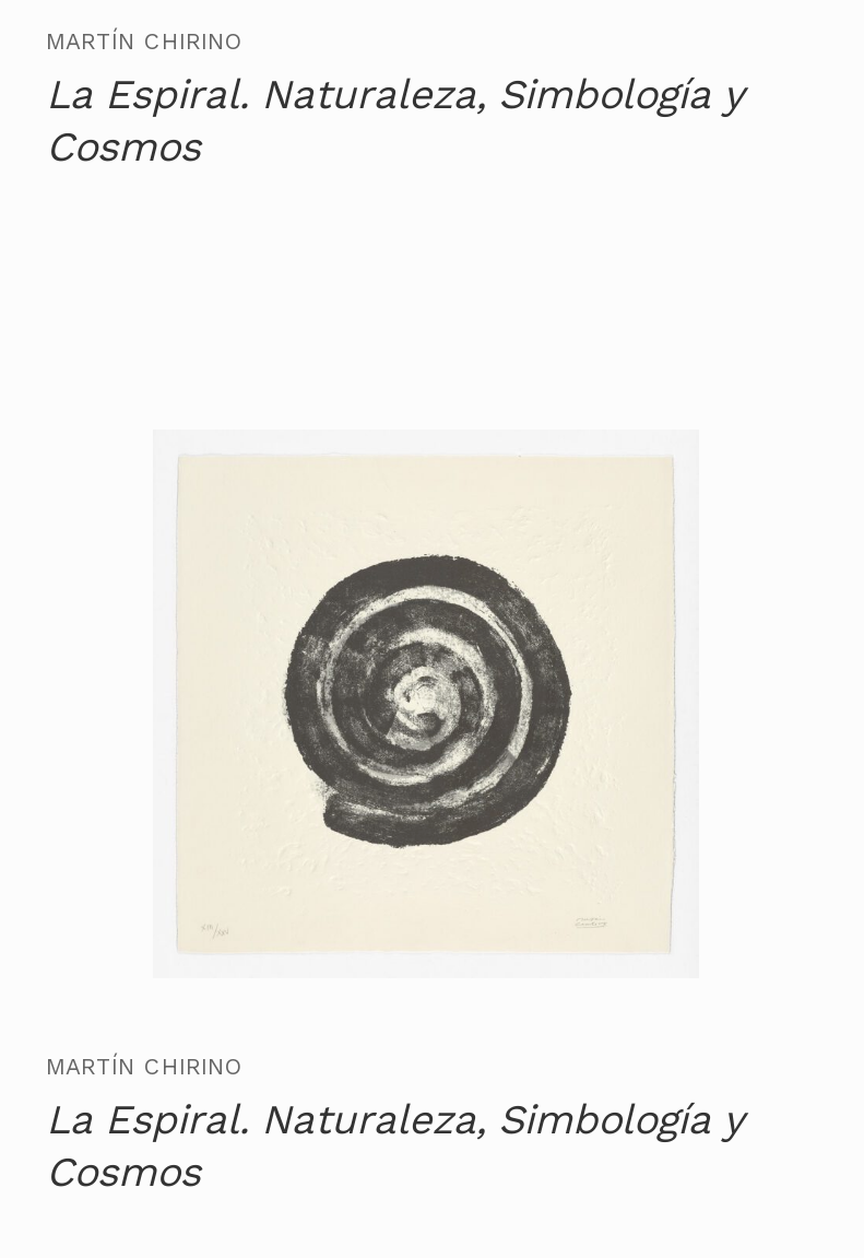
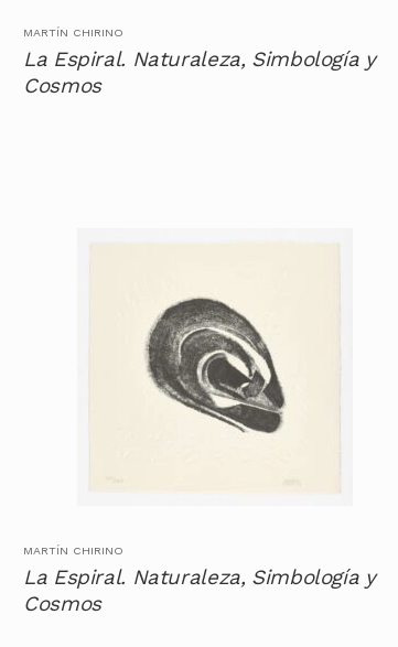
[282,552,575,851] [image] -> [143,291,289,440] [image]

